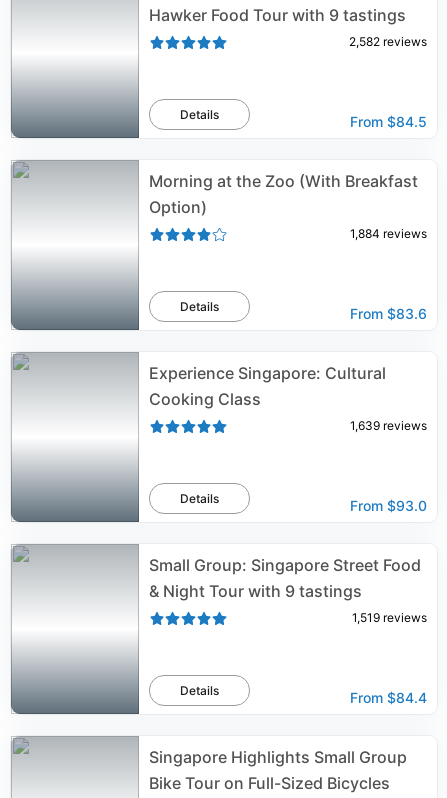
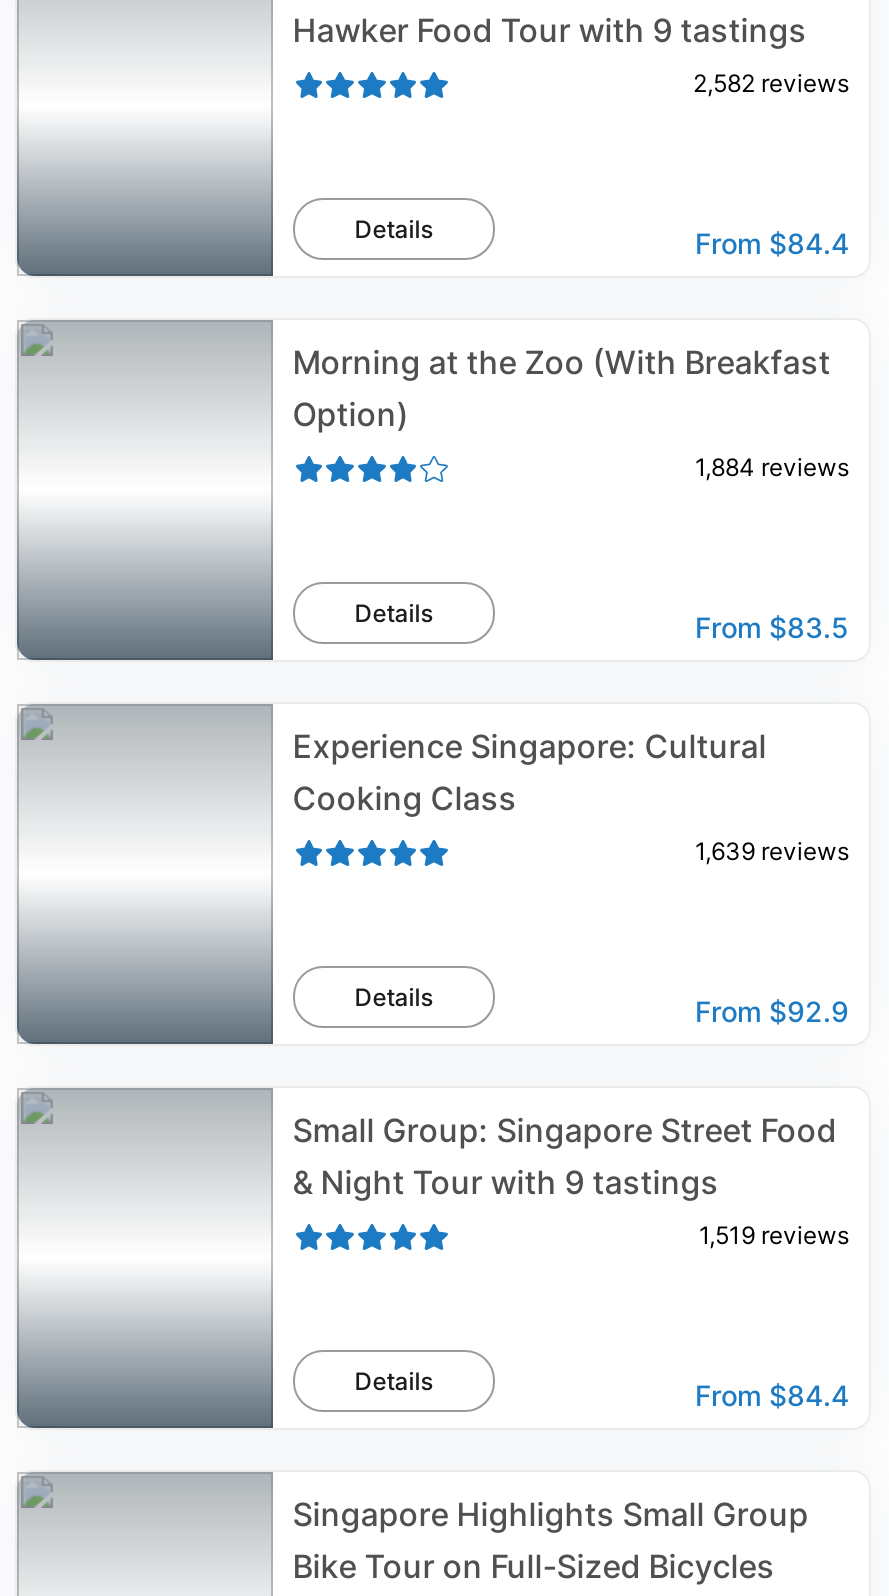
[350,113,427,130] From $84.5 -> [695,226,849,260] From $84.4
[350,305,427,322] From $83.6 -> [695,610,849,644] From $83.5
[350,497,427,514] From $93.0 -> [695,994,849,1028] From $92.9

